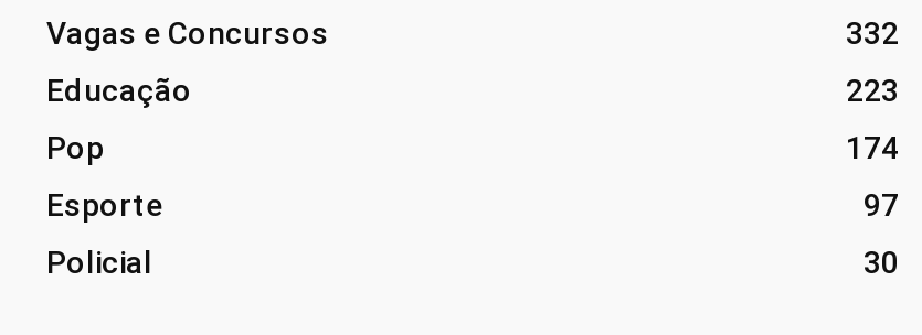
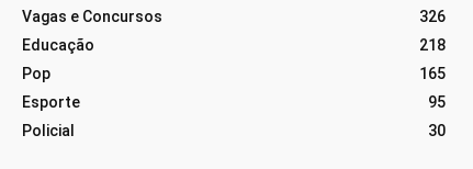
[846,15,899,50] 332 -> [419,7,446,25] 326
[846,72,899,107] 223 -> [419,36,446,53] 218
[846,129,899,164] 174 -> [419,64,446,82] 165
[863,186,899,222] 97 -> [428,93,446,110] 95

